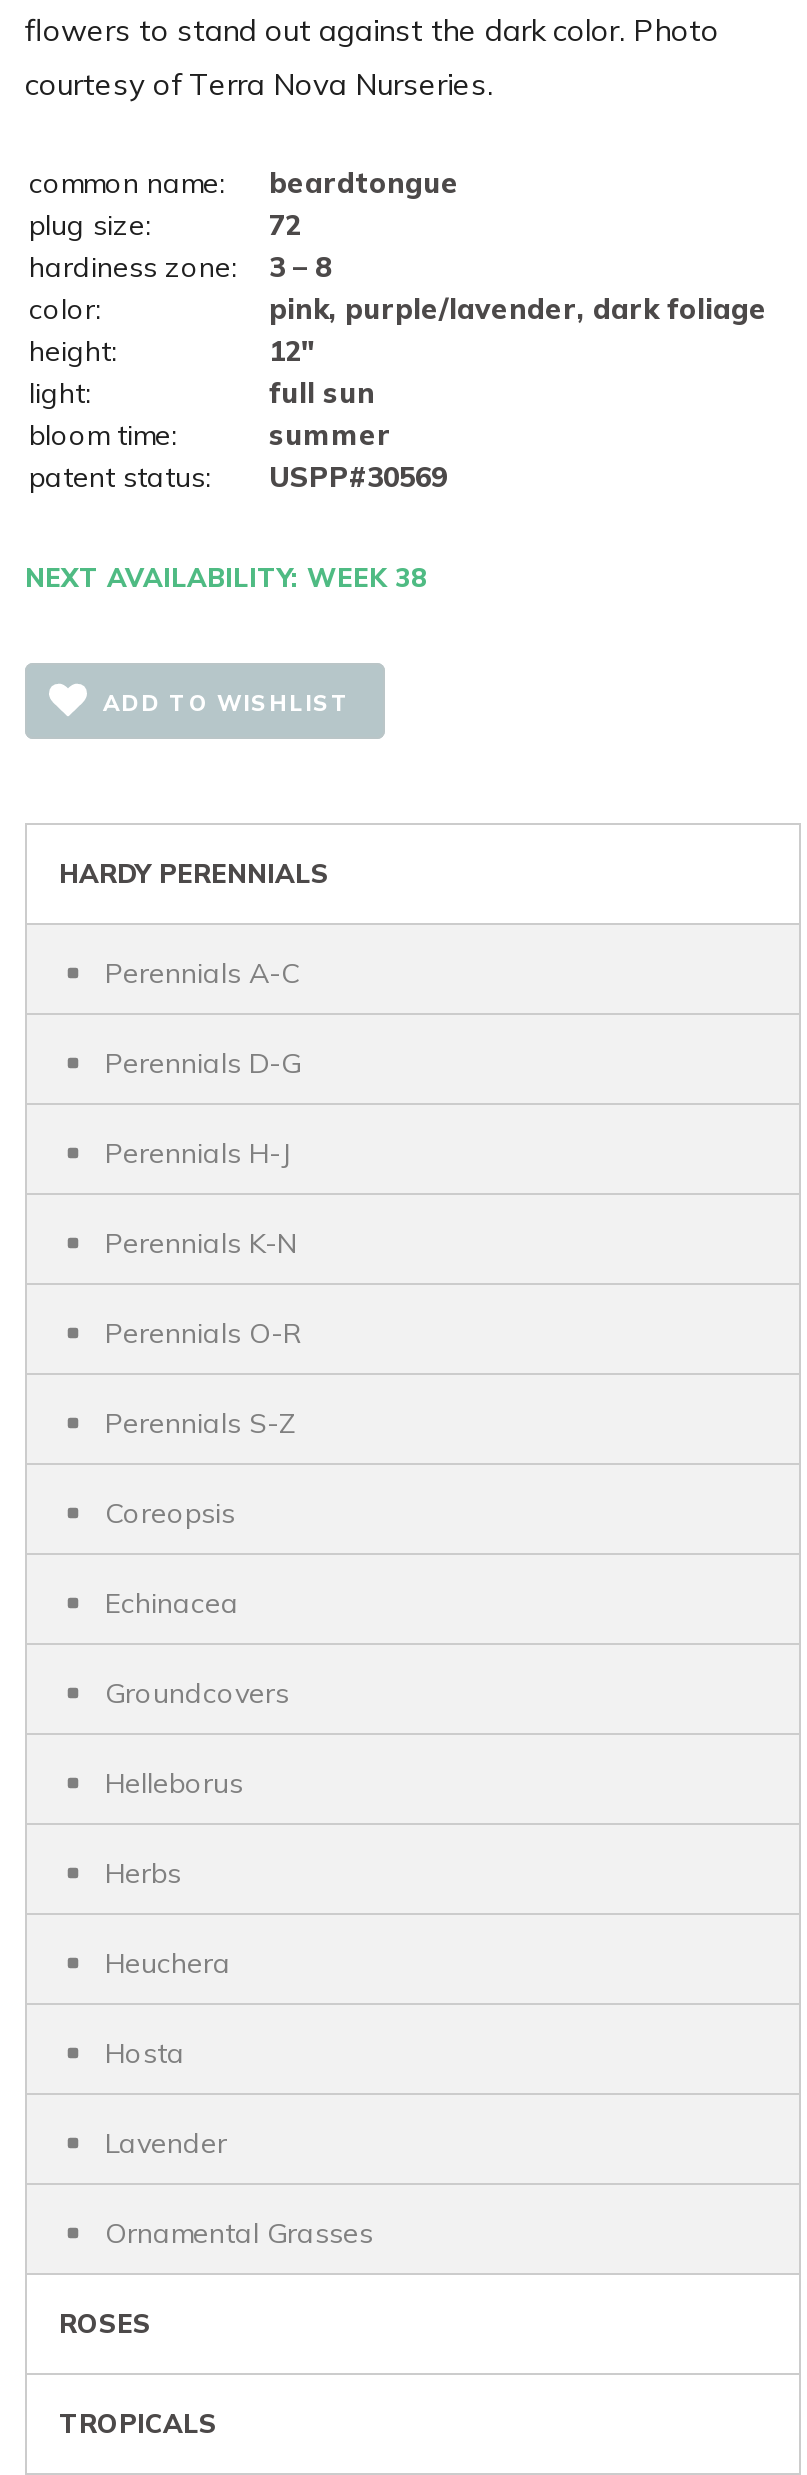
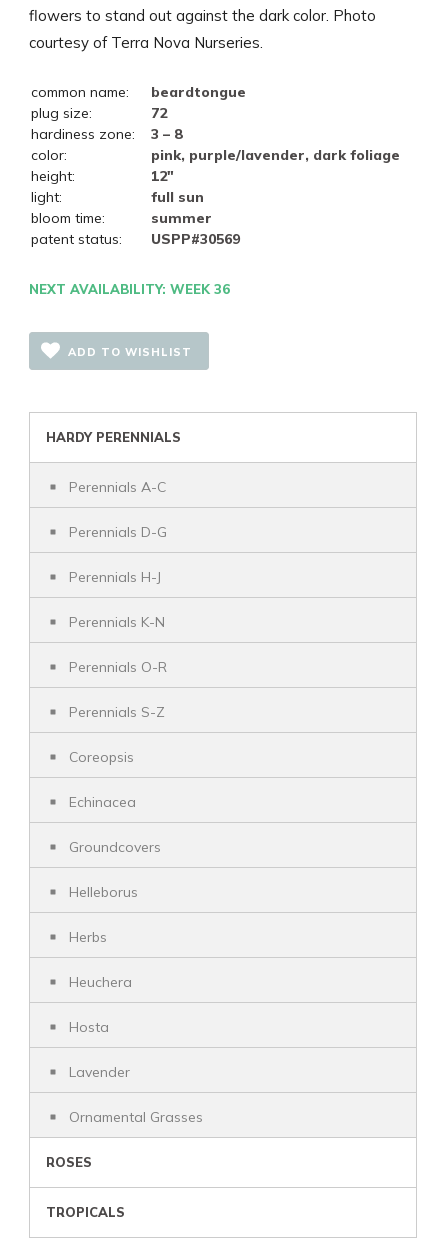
[25,561,427,593] NEXT AVAILABILITY: WEEK 38 -> [29,281,230,297] NEXT AVAILABILITY: WEEK 36

